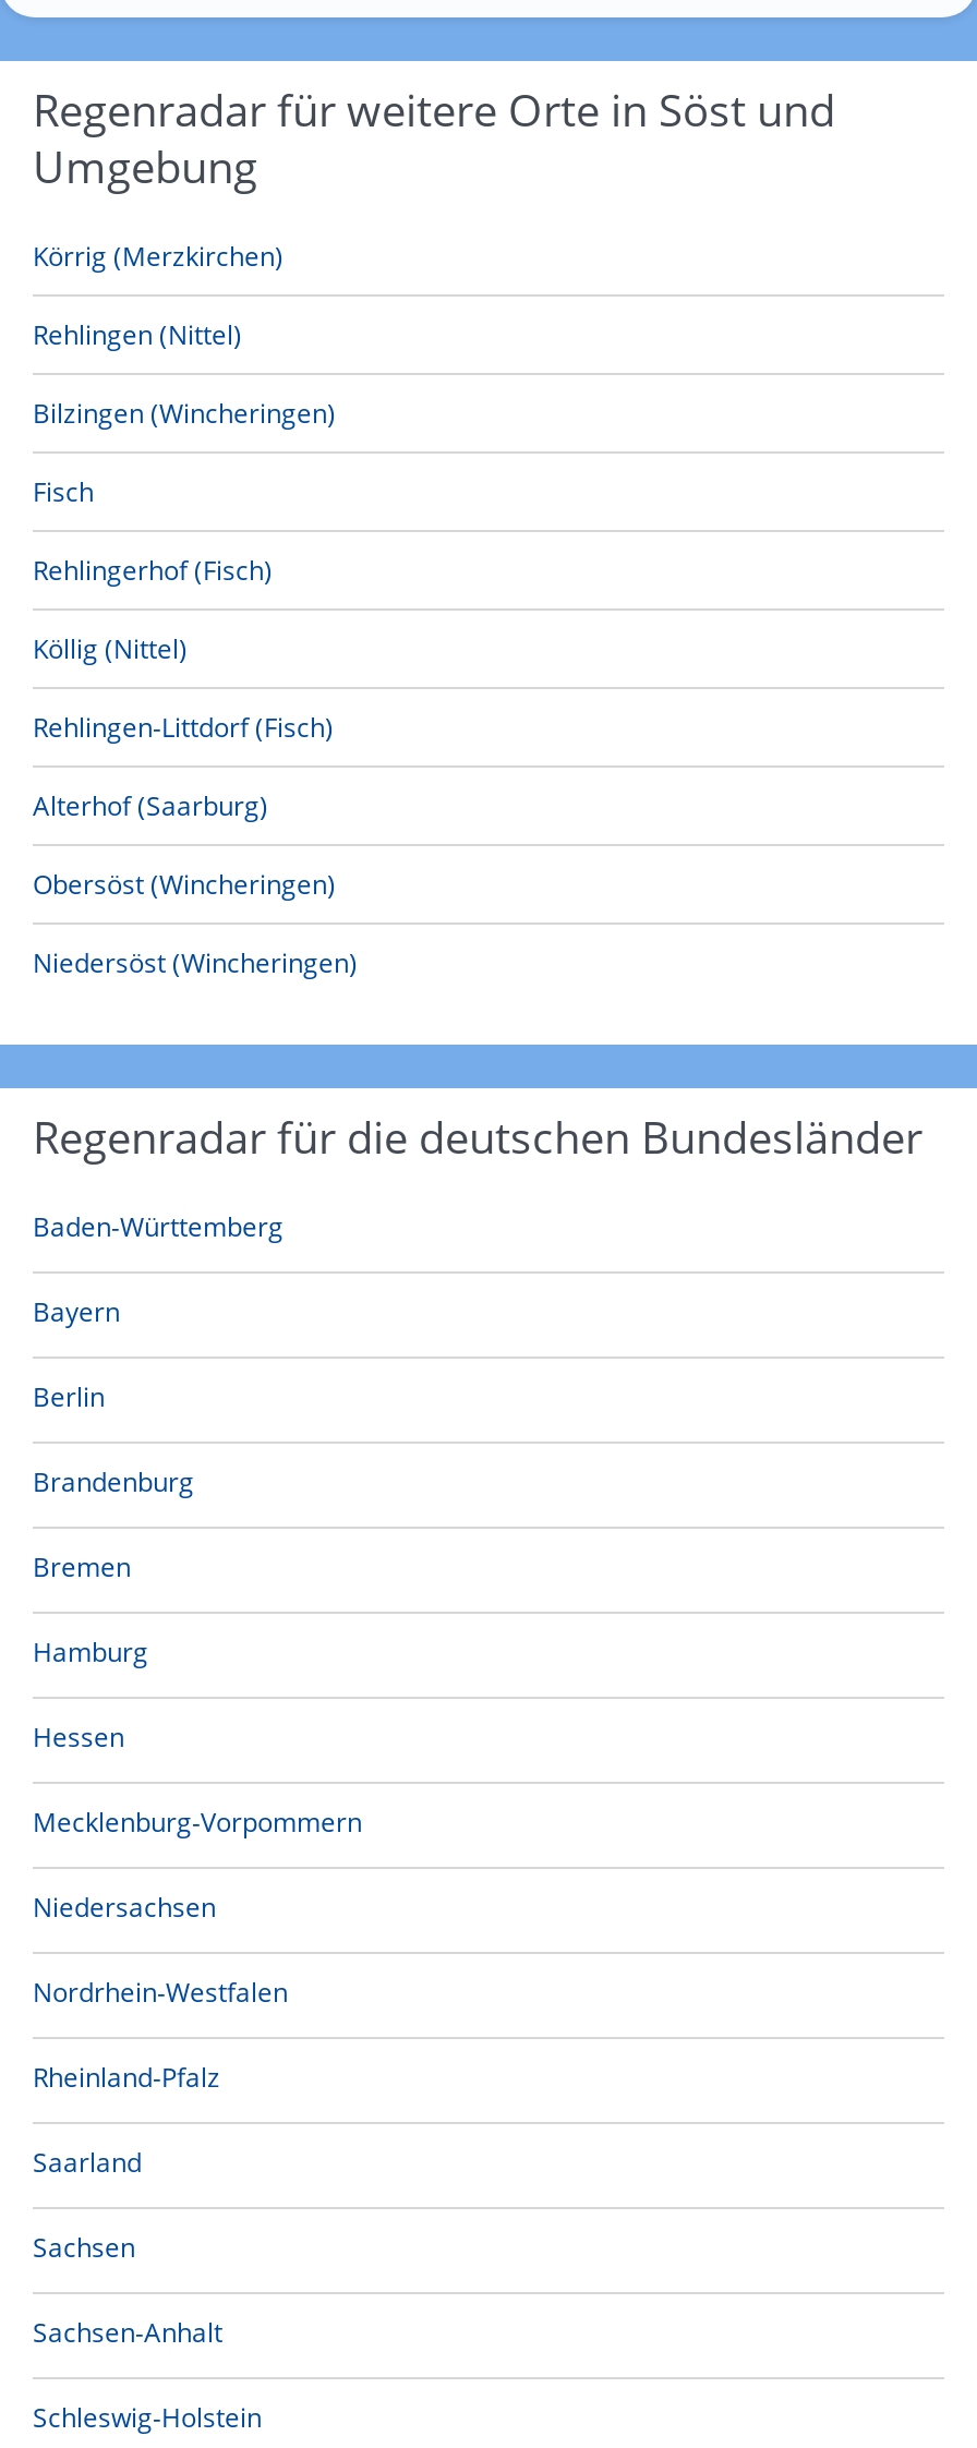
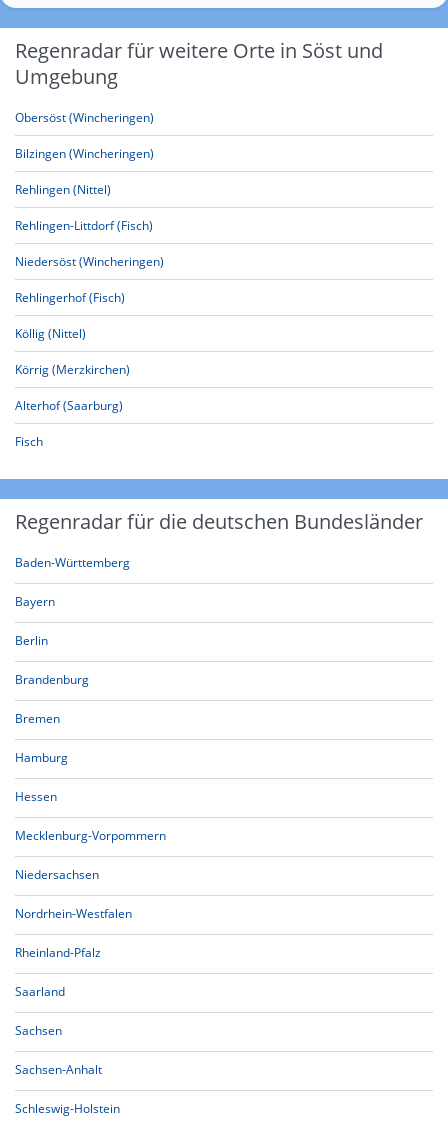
moved [33,238,284,275] -> [15,361,130,378]: Körrig (Merzkirchen)
moved [33,316,242,353] -> [15,181,111,198]: Rehlingen (Nittel)
moved [33,395,336,432] -> [15,145,154,162]: Bilzingen (Wincheringen)
moved [33,473,94,510] -> [15,433,43,450]: Fisch
moved [33,552,273,667] -> [15,289,125,342]: Rehlingerhof (Fisch) | Köllig (Nittel)
moved [33,709,334,746] -> [15,217,153,234]: Rehlingen-Littdorf (Fisch)
moved [33,787,268,824] -> [15,397,123,414]: Alterhof (Saarburg)
moved [33,866,336,903] -> [15,109,154,126]: Obersöst (Wincheringen)
moved [33,944,358,981] -> [15,253,164,270]: Niedersöst (Wincheringen)

